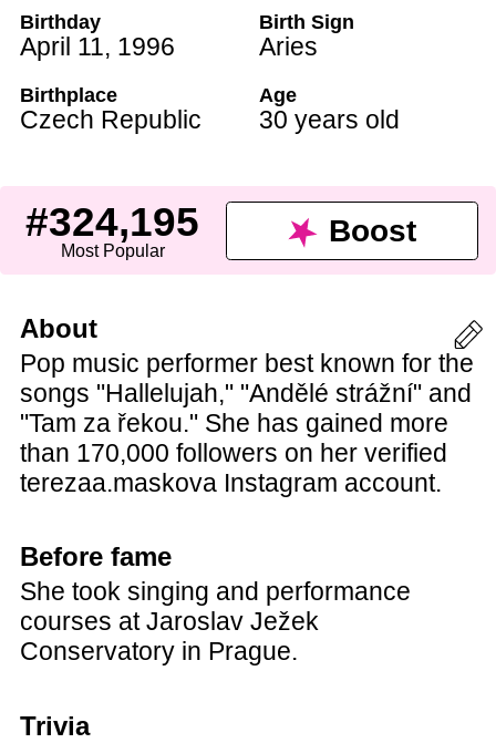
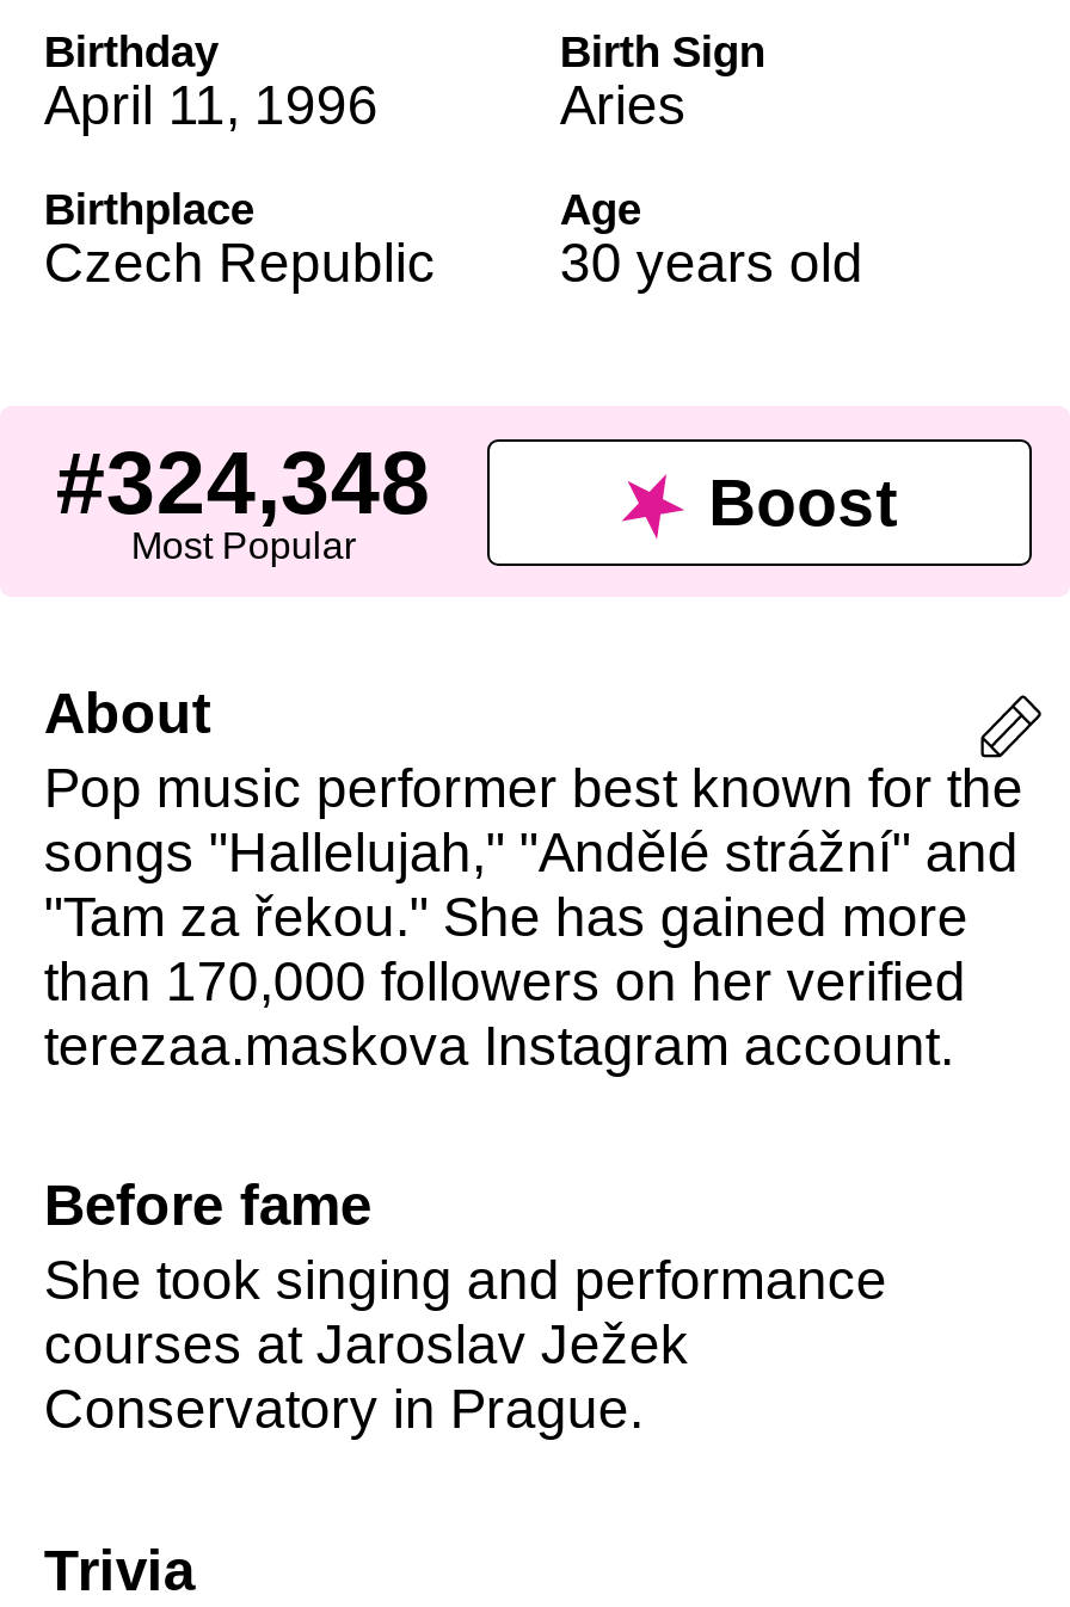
[26,199,200,244] #324,195 -> [56,433,431,531] #324,348

